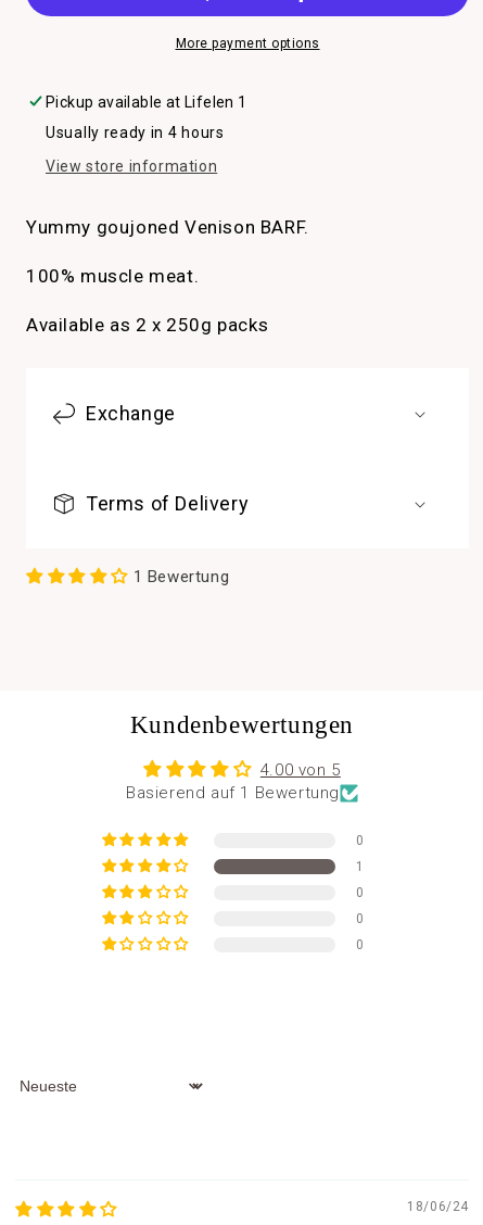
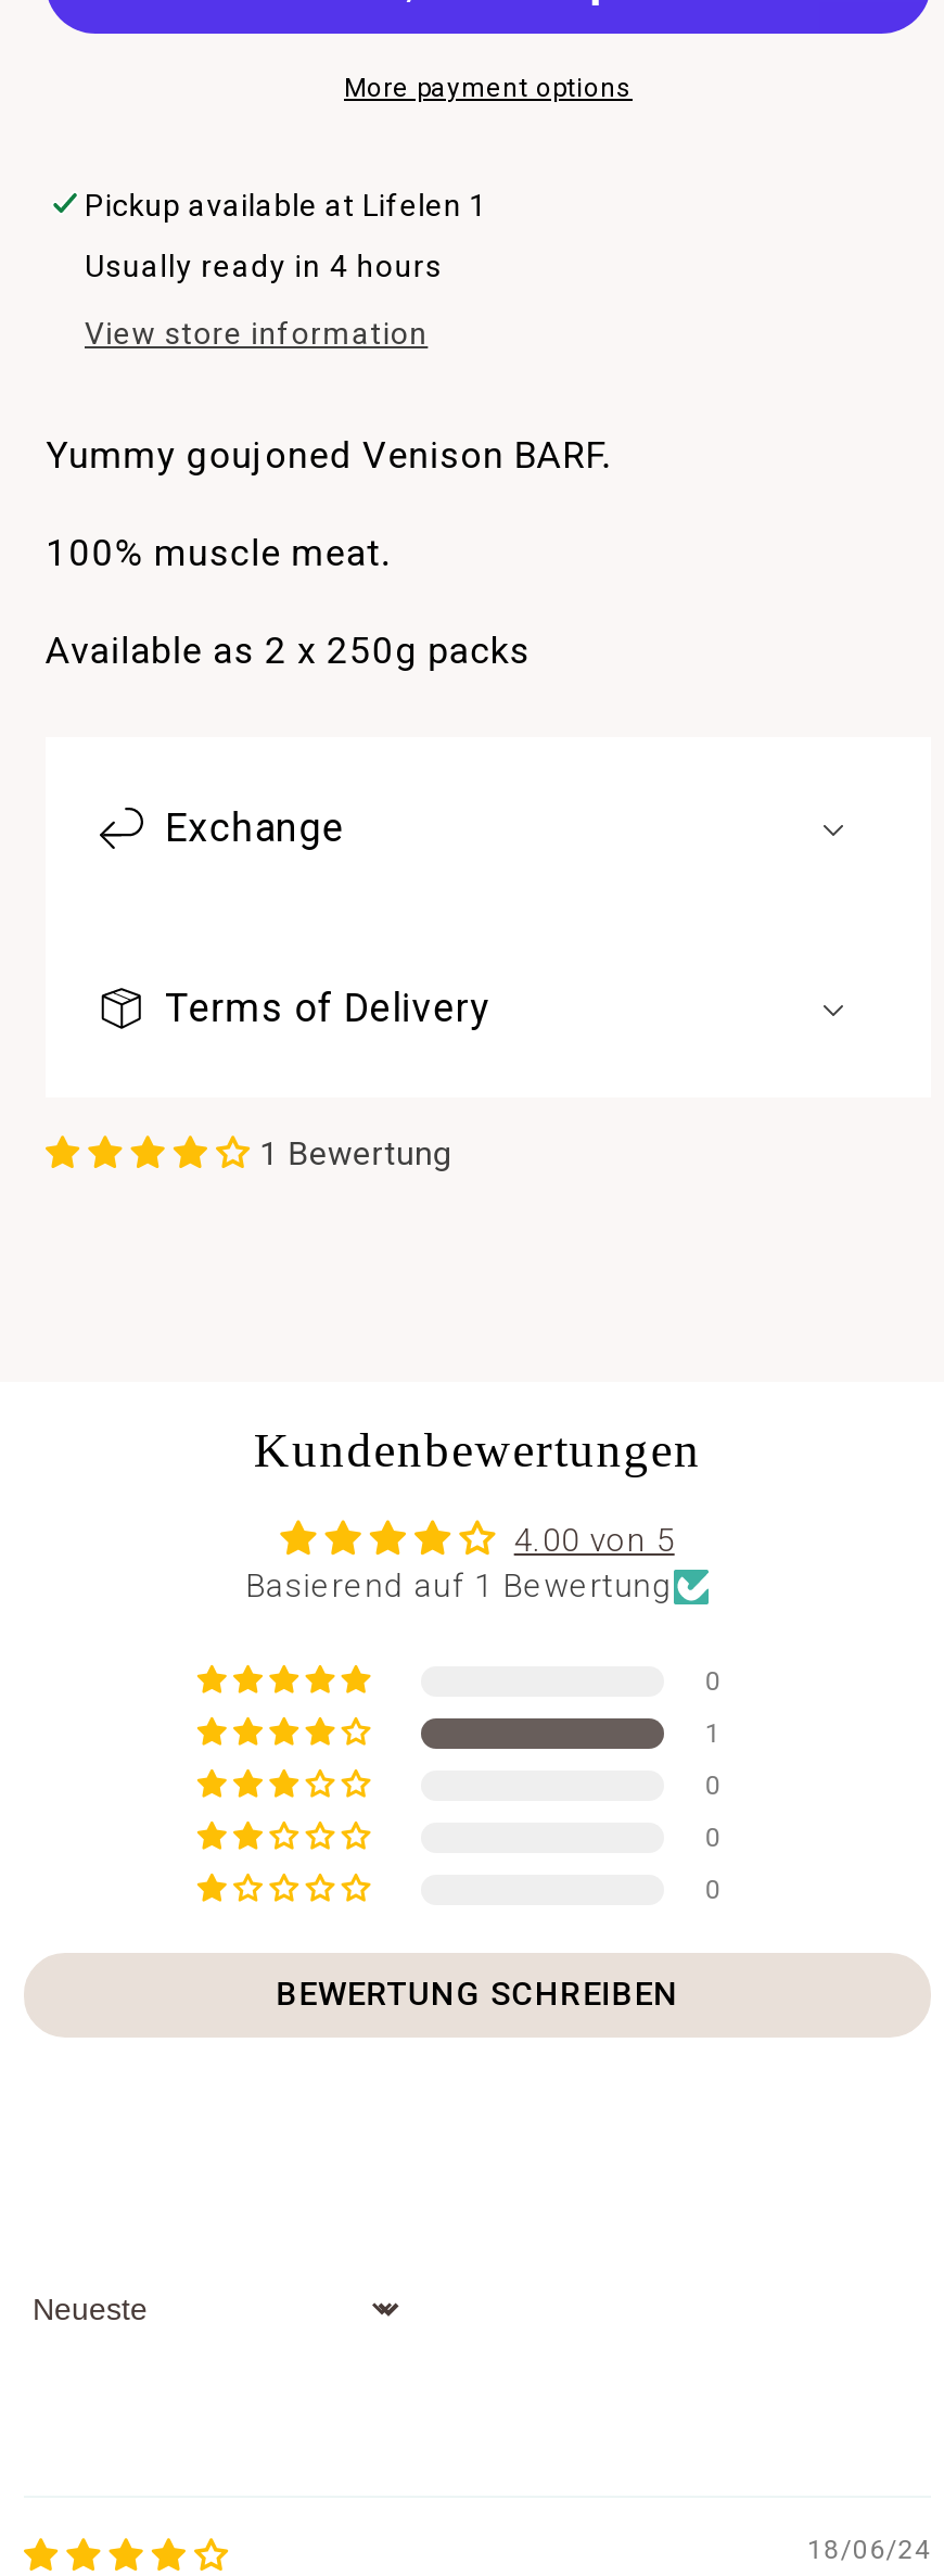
none -> [276,1974,679,2013] BEWERTUNG SCHREIBEN

